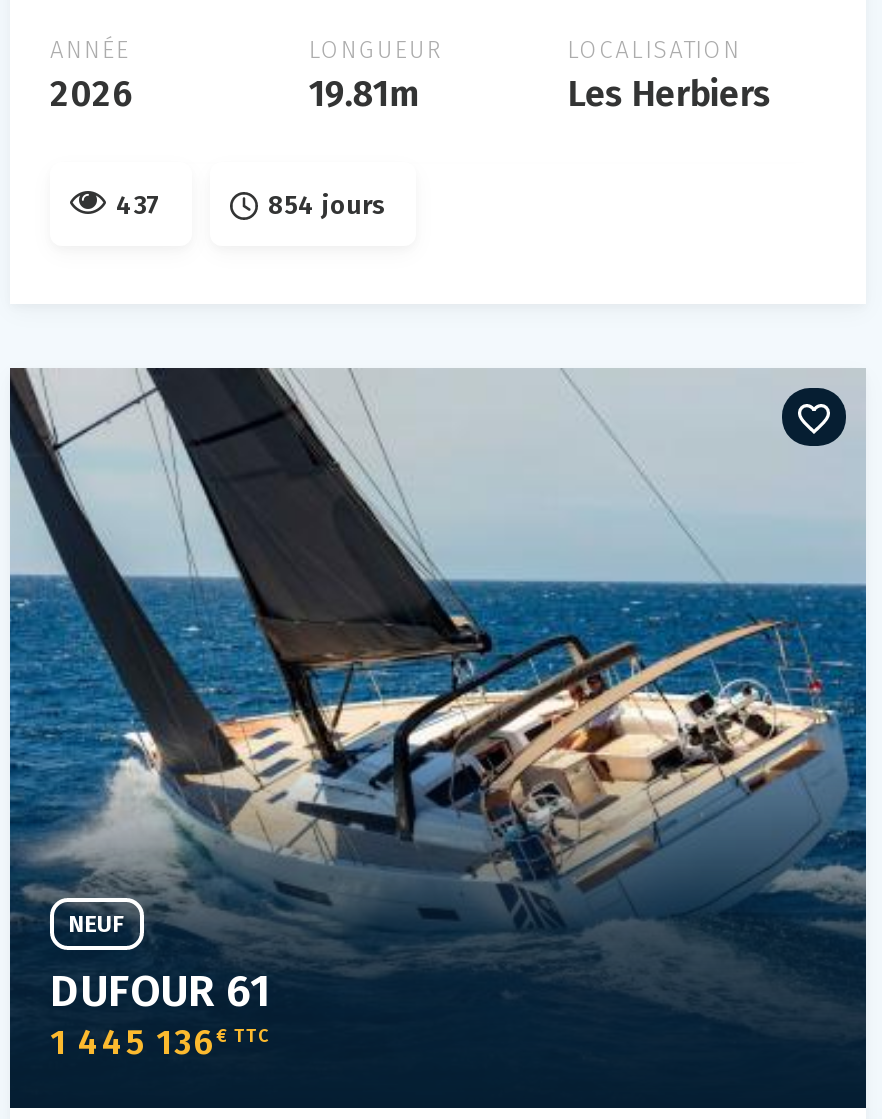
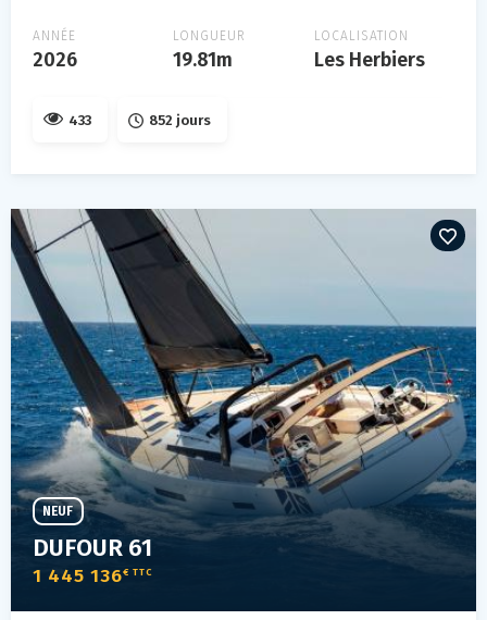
[116,190,162,220] 437 -> [68,112,91,128] 433
[268,190,386,220] 854 jours -> [149,112,211,128] 852 jours

